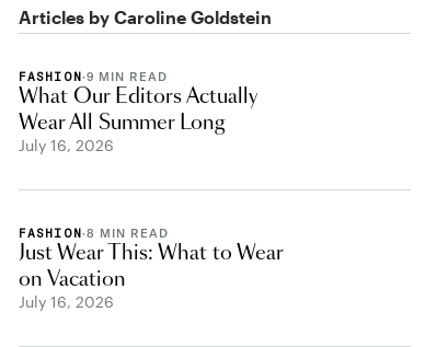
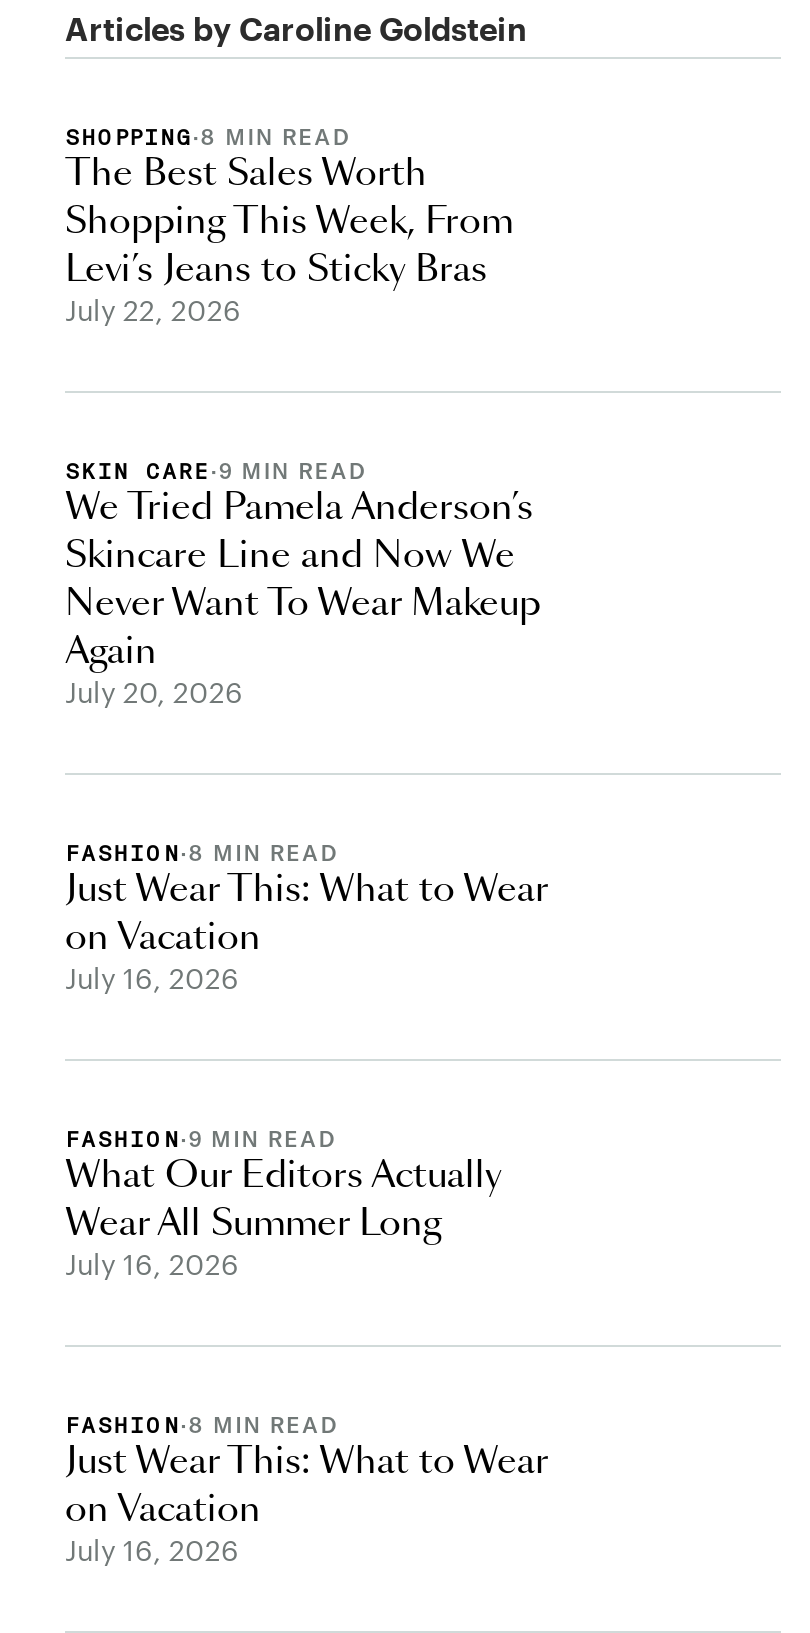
none -> [65,293,241,327] July 22, 2026
none -> [65,123,513,289] SHOPPING · 8 MIN READ | The Best Sales Worth | Shopping This Week, From | Levi’s Jeans to Sticky Bras
none -> [65,675,243,709] July 20, 2026
none -> [65,457,541,671] SKIN CARE · 9 MIN READ | We Tried Pamela Anderson’s | Skincare Line and Now We | Never Want To Wear Makeup | Again
none -> [65,961,239,995] July 16, 2026
none -> [65,839,547,957] FASHION · 8 MIN READ | Just Wear This: What to Wear | on Vacation

